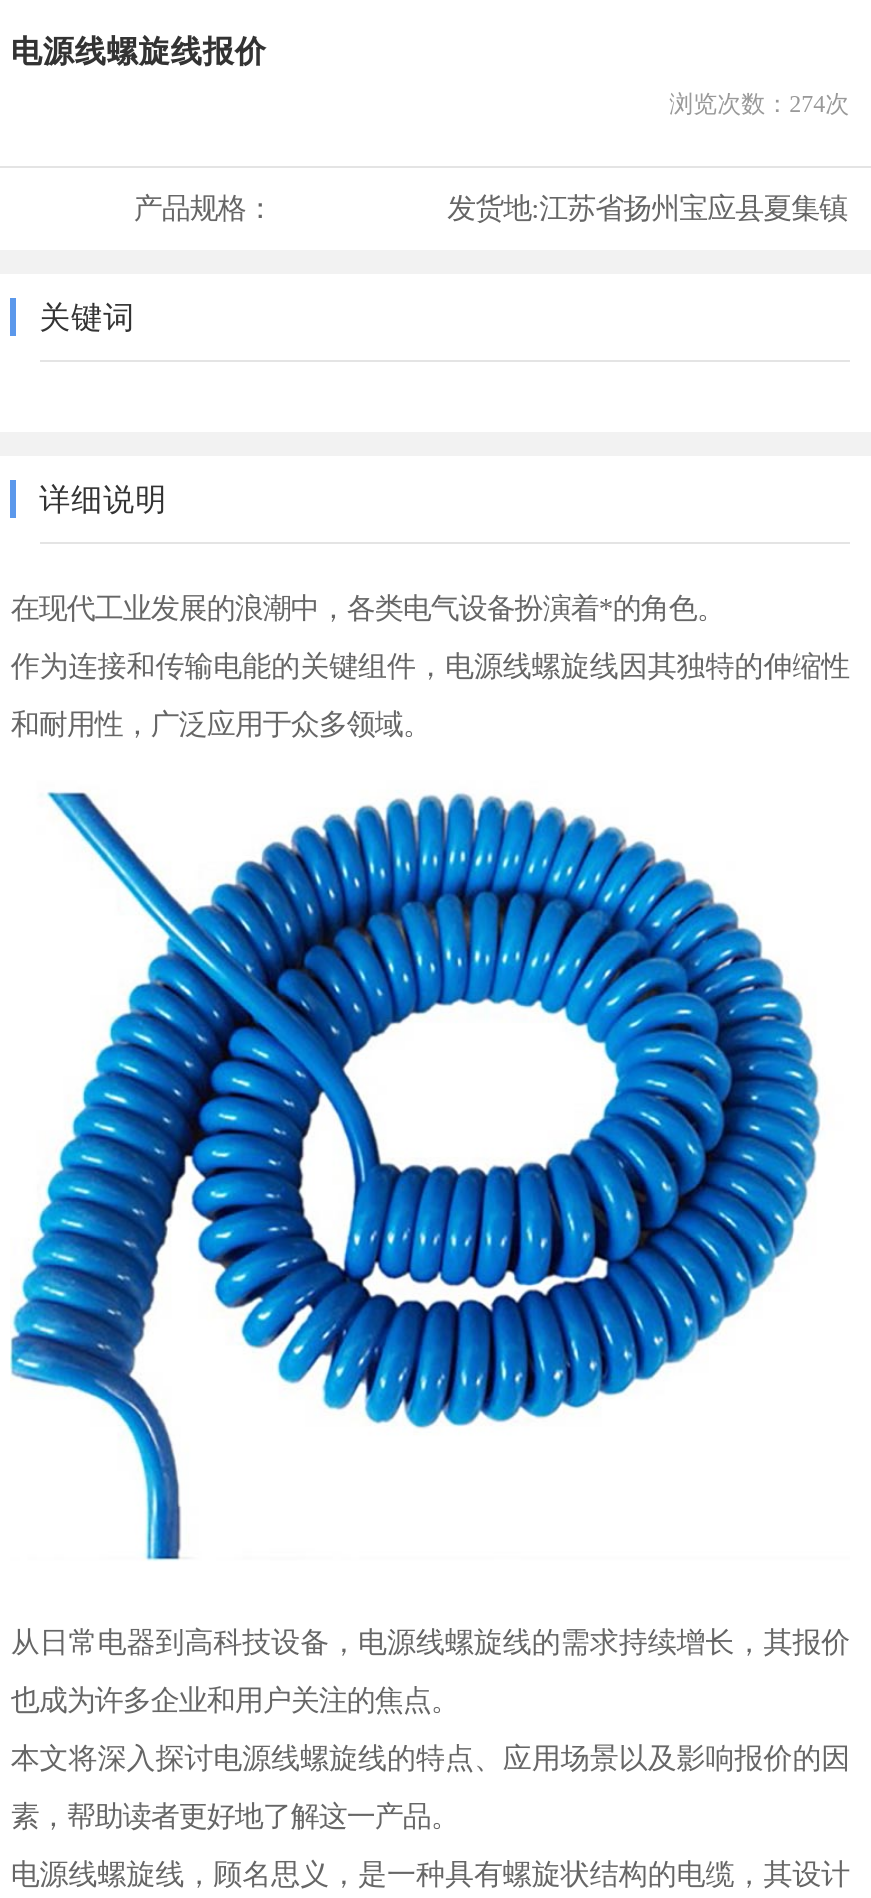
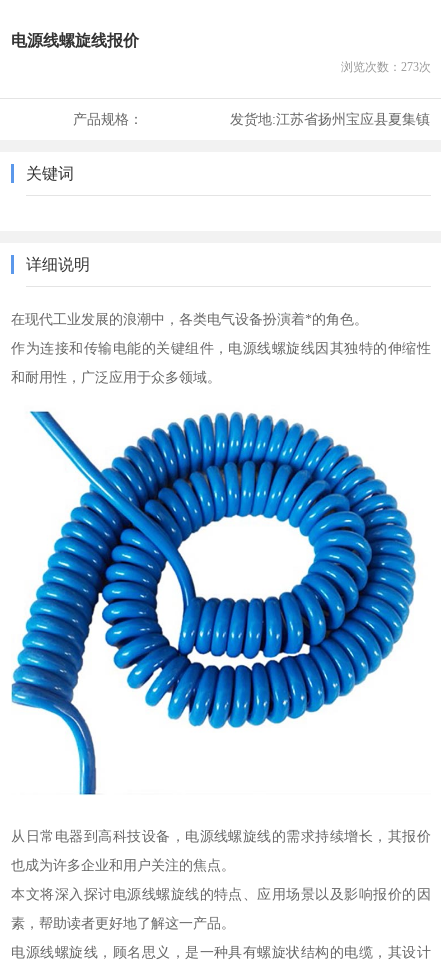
[669,90,849,118] 浏览次数：274次 -> [341,60,431,74] 浏览次数：273次

